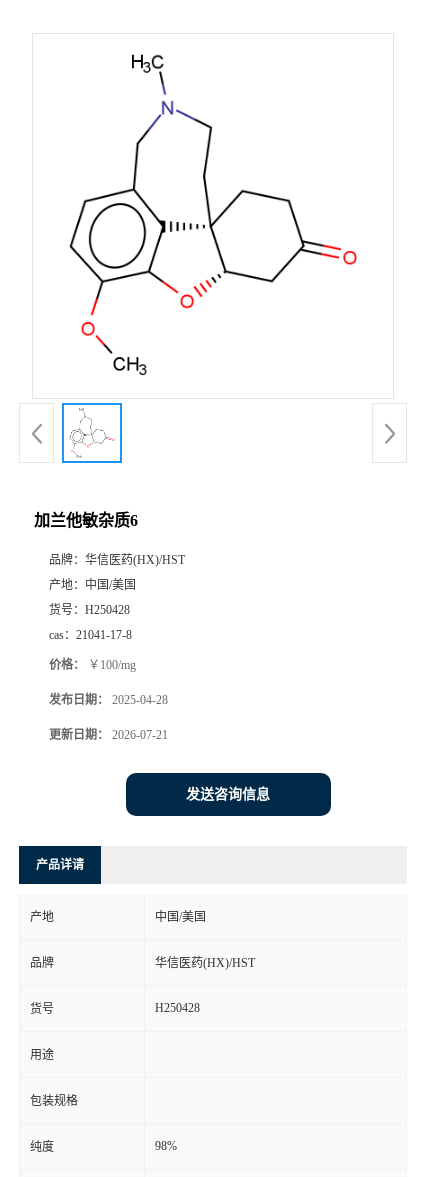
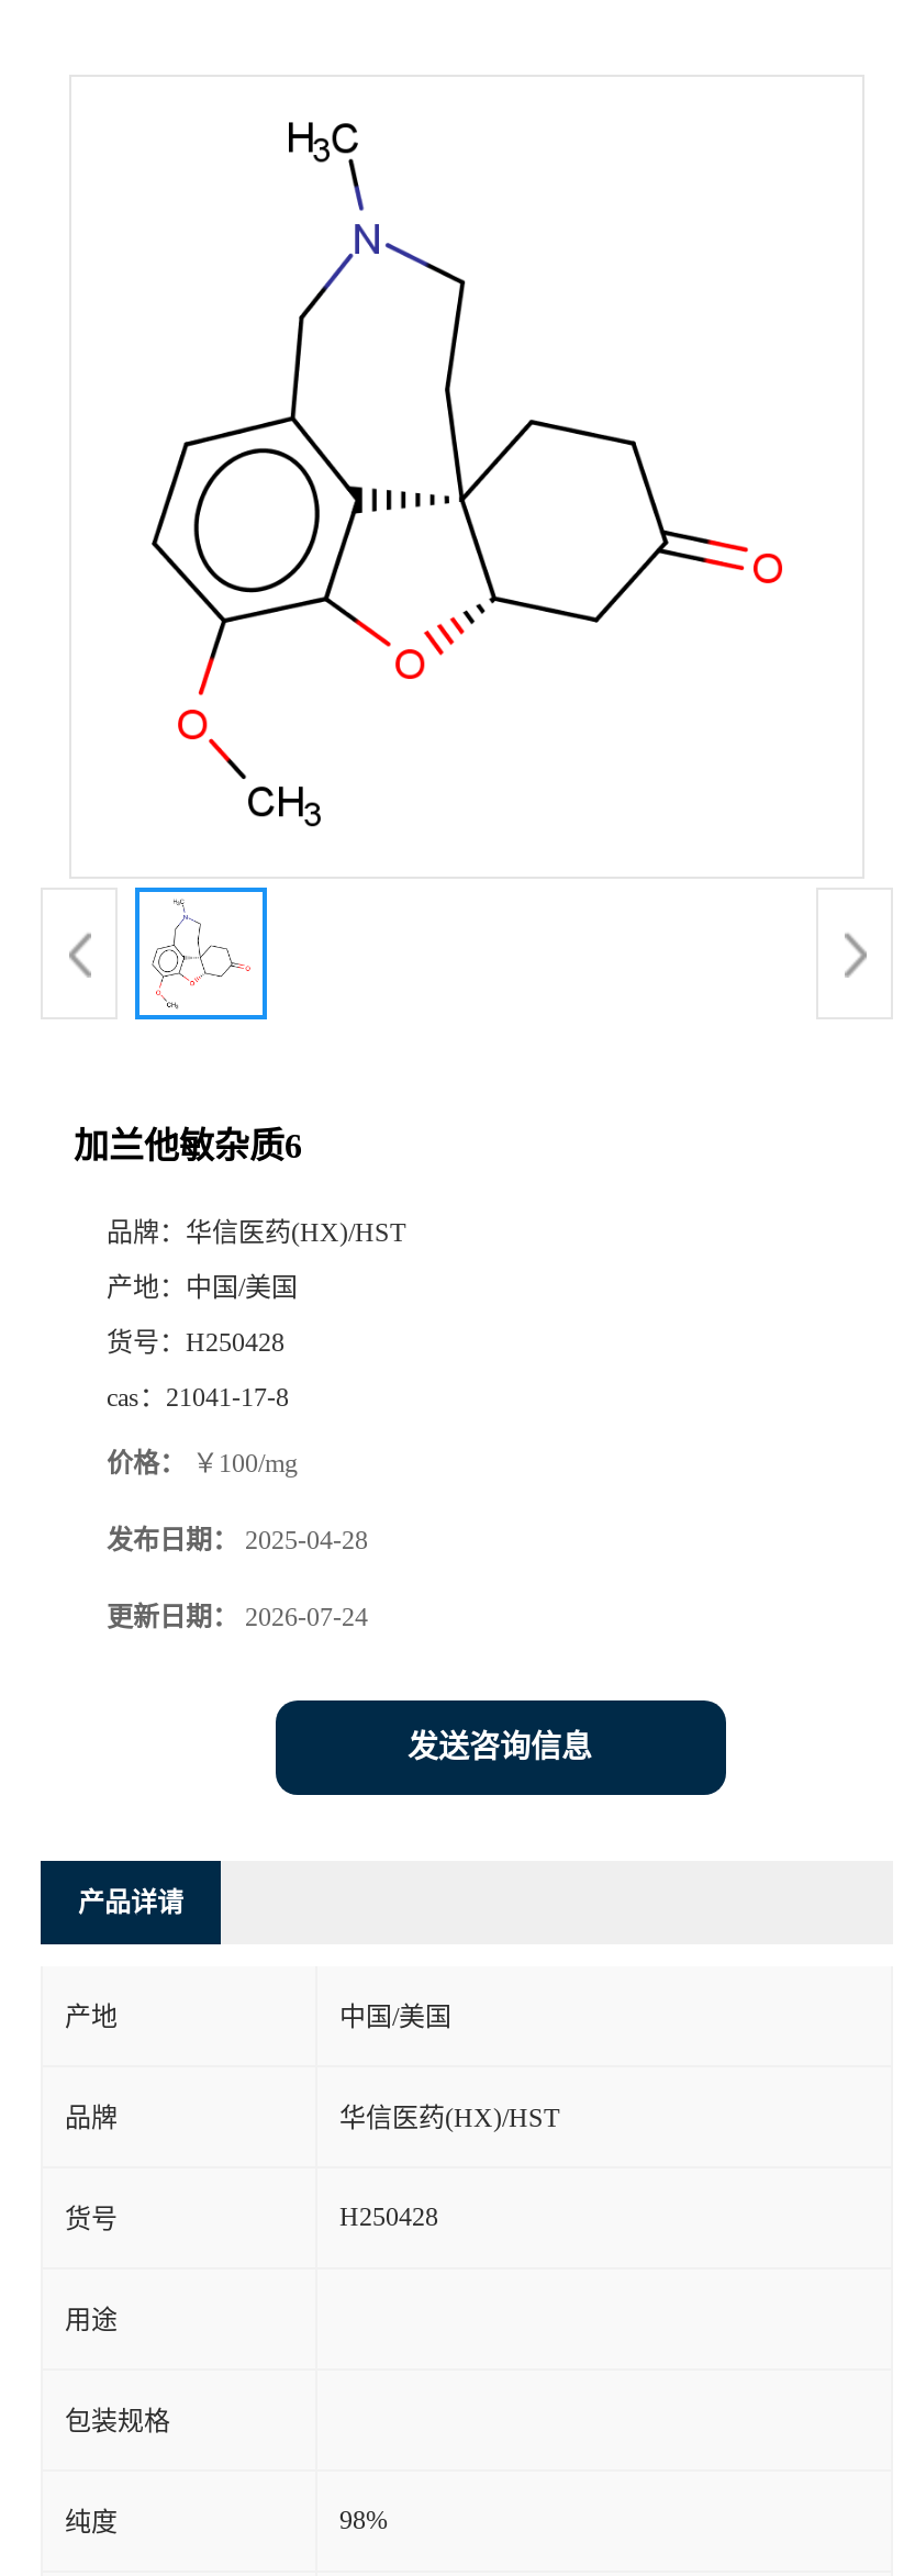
[49,728,168,742] 更新日期：2026-07-21 -> [107,1601,368,1632] 更新日期：2026-07-24

